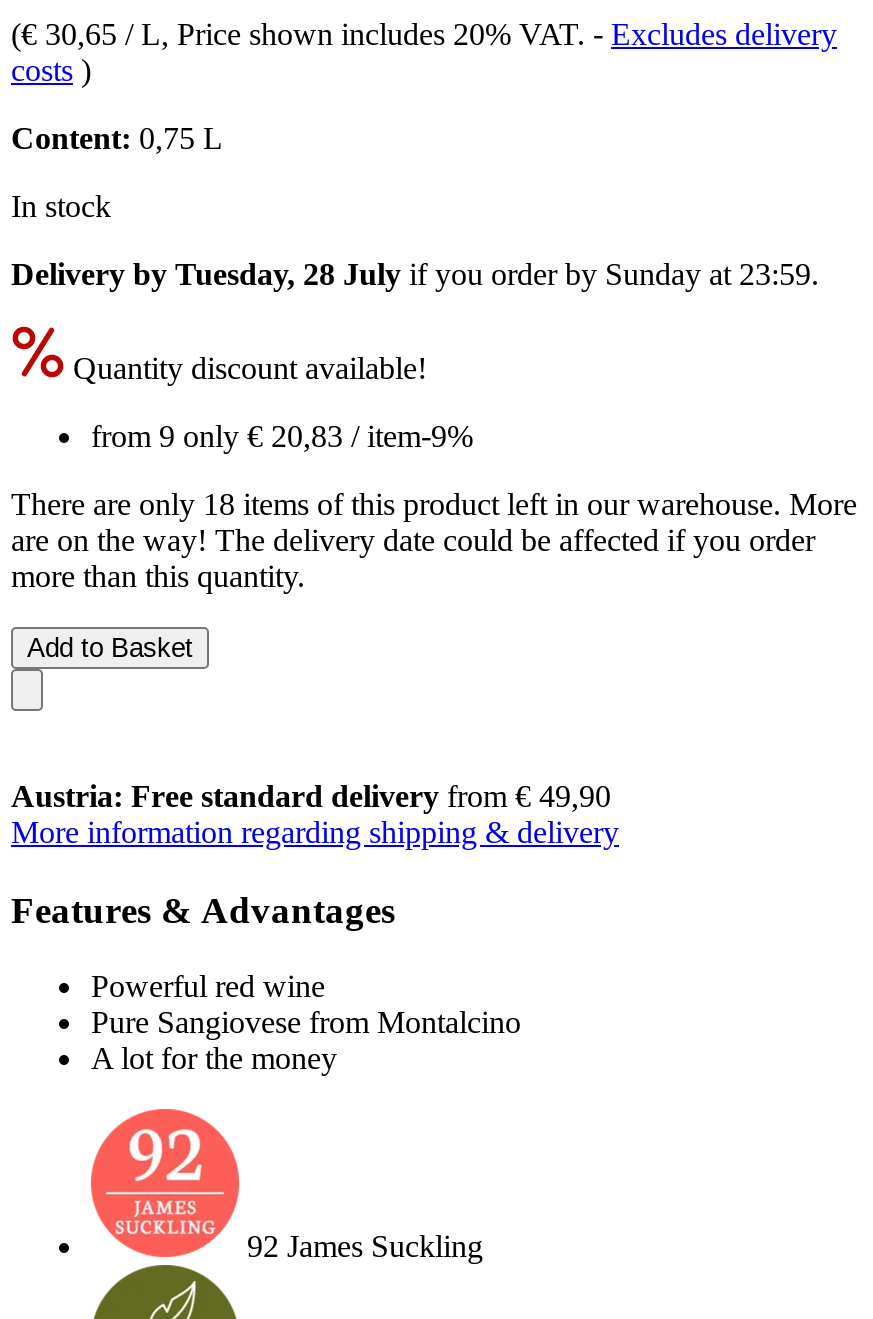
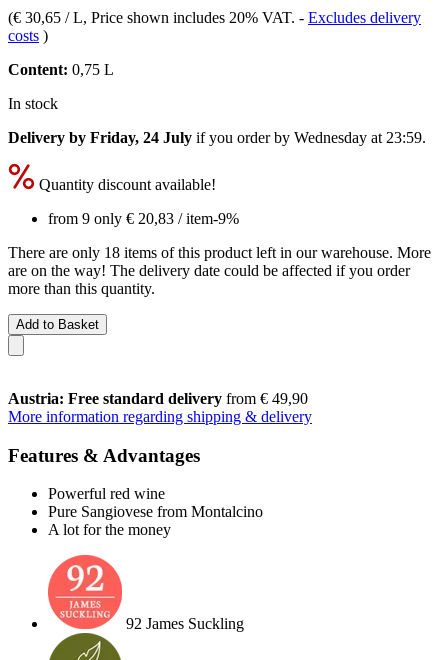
[11,257,819,291] Delivery by Tuesday, 28 July if you order by Sunday at 23:59. -> [8,129,426,146] Delivery by Friday, 24 July if you order by Wednesday at 23:59.

